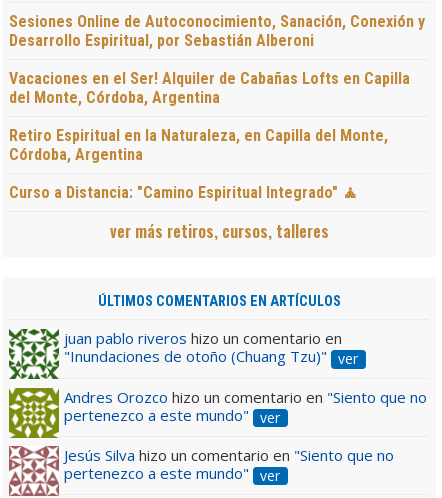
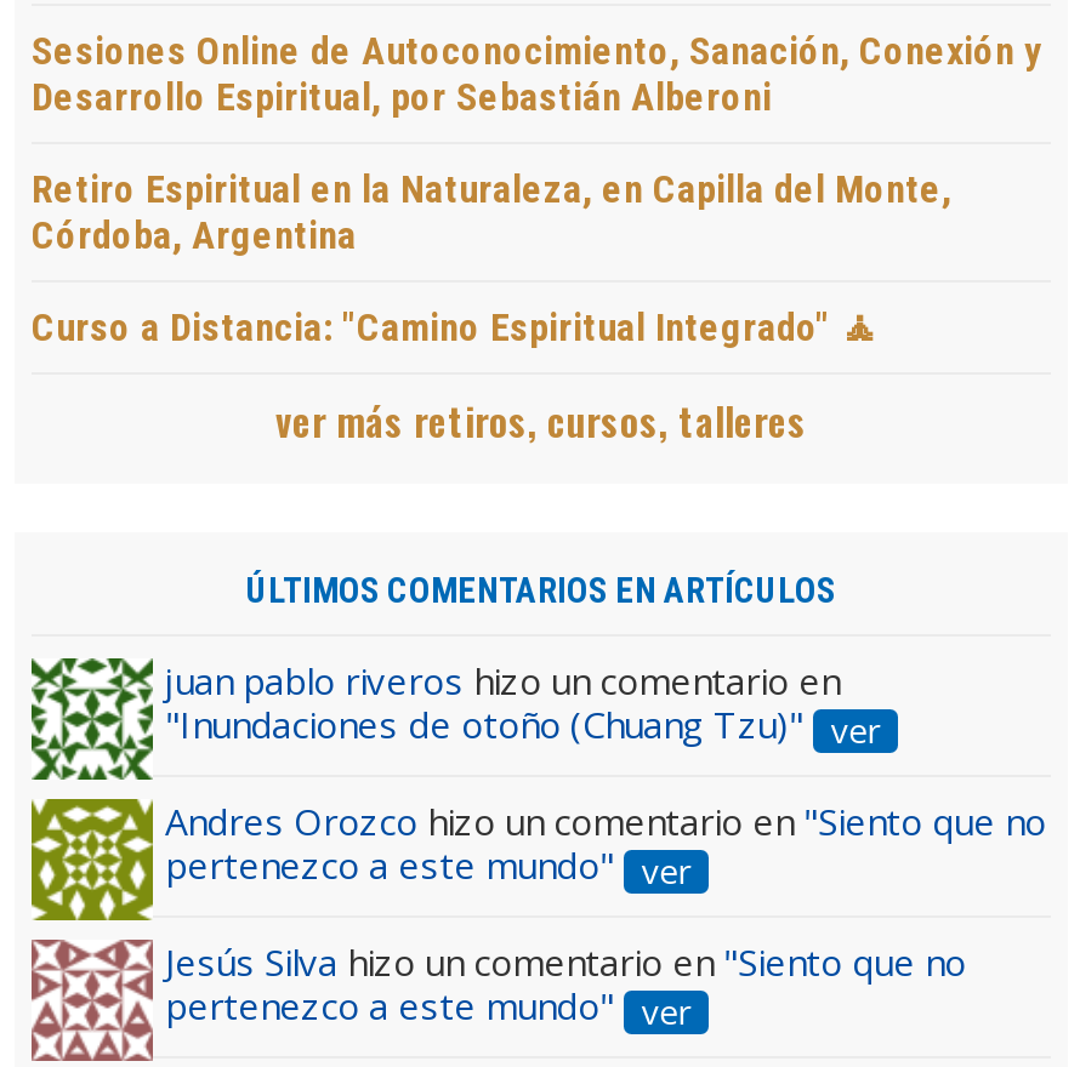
[9,69,410,107] Vacaciones en el Ser! Alquiler de Cabañas Lofts en Capilla | del Monte, Córdoba, Argentina -> none

